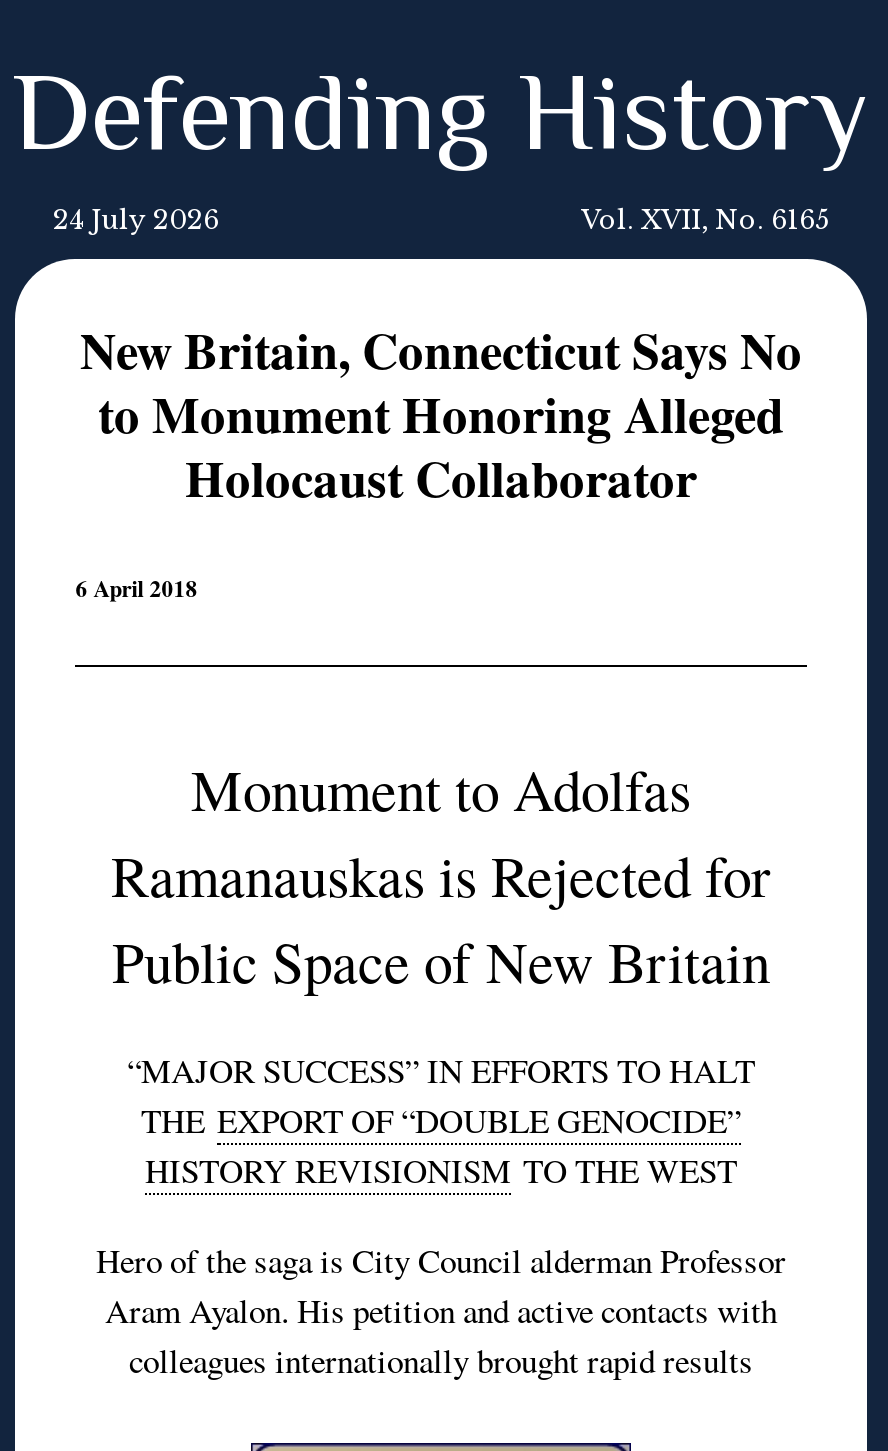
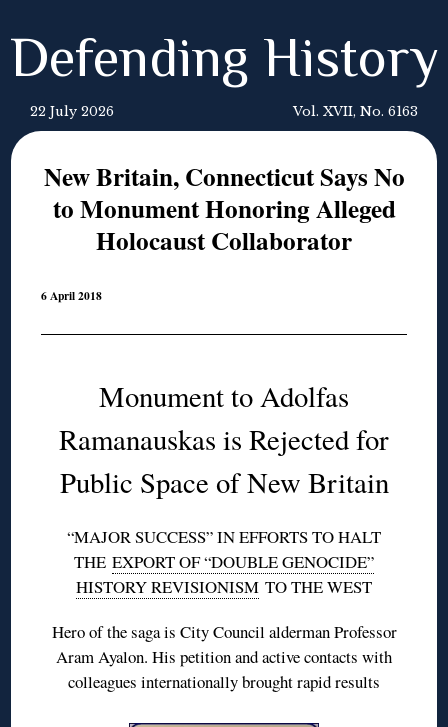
[53,205,219,235] 24 July 2026 -> [30,104,114,119] 22 July 2026
[581,205,829,235] Vol. XVII, No. 6165 -> [293,104,418,119] Vol. XVII, No. 6163

